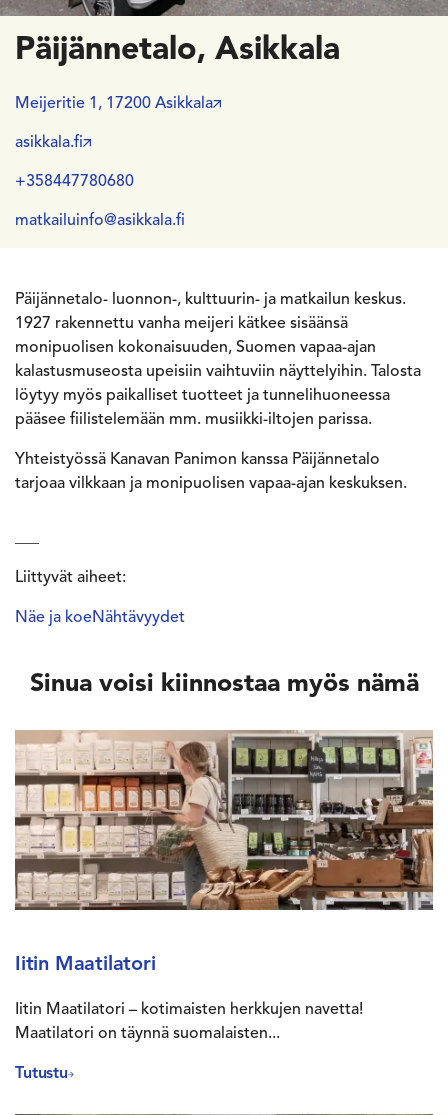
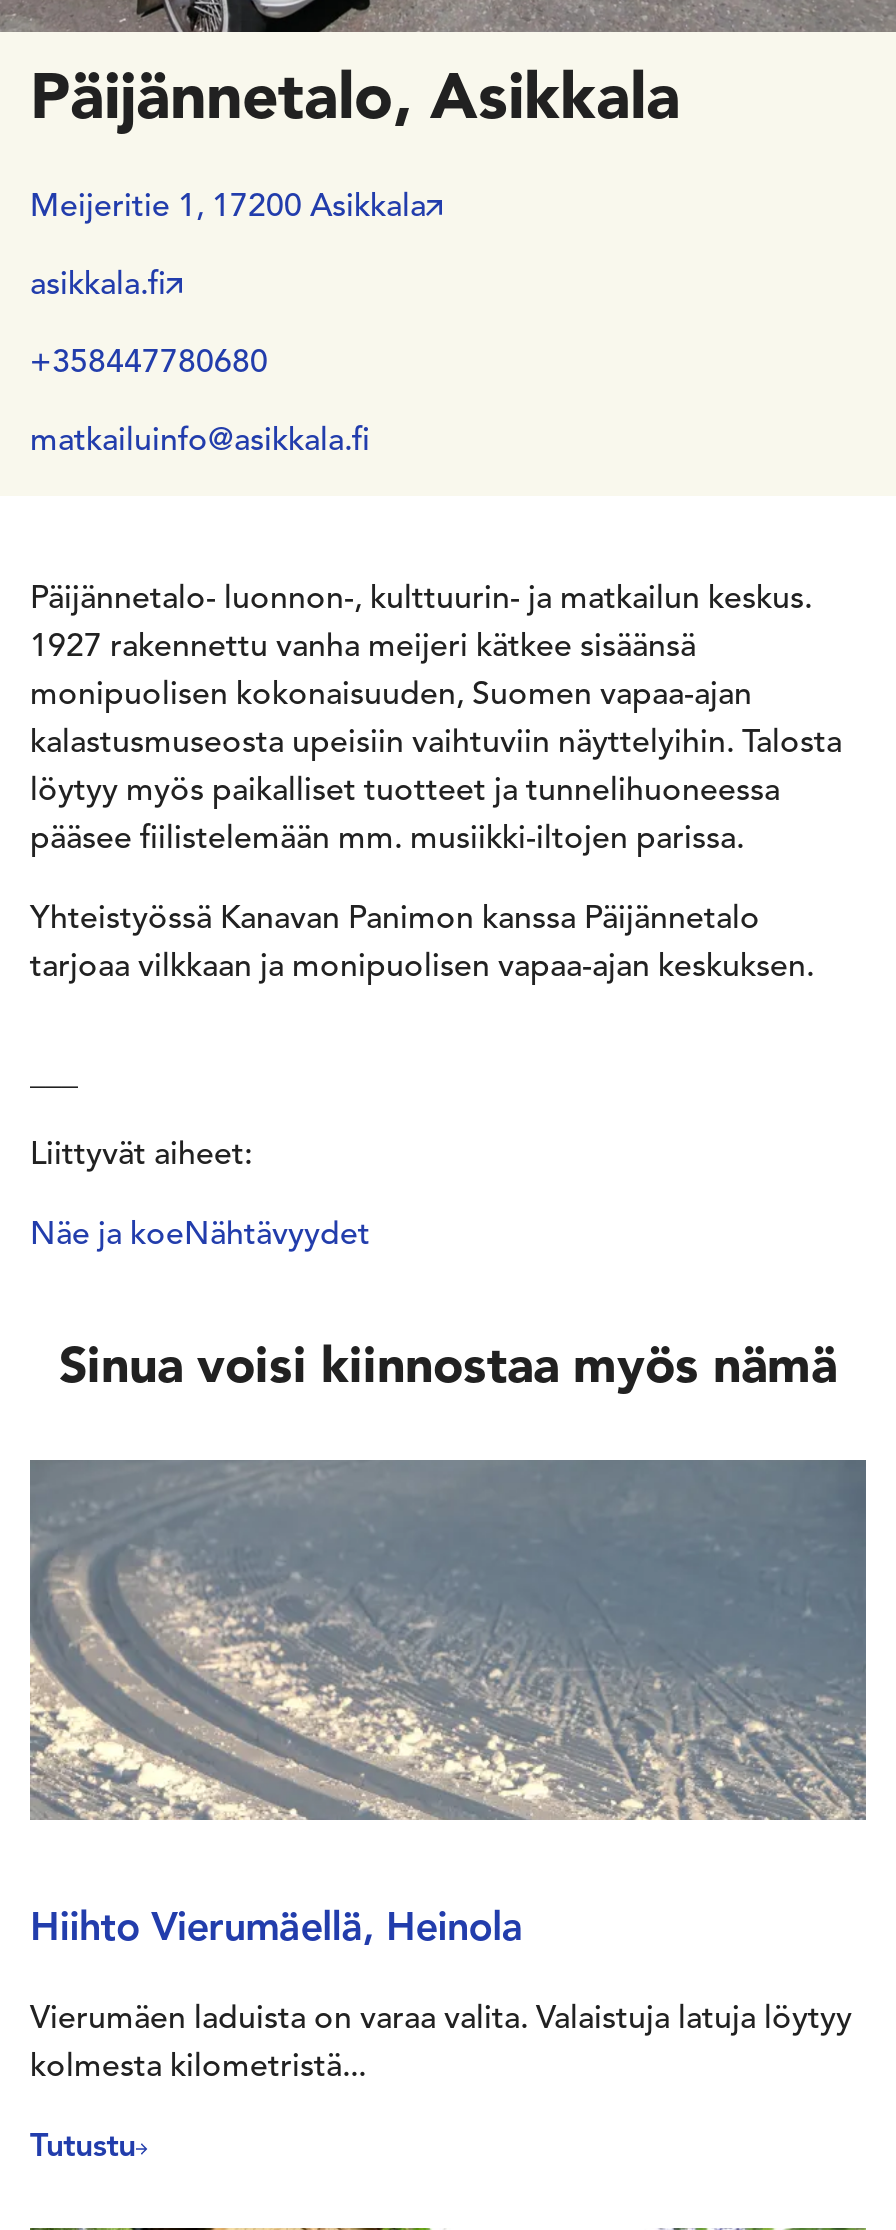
[14,730,434,911] [image] -> [28,1458,868,1822] [image]
[15,955,156,975] Iitin Maatilatori -> [30,1910,523,1950] Hiihto Vierumäellä, Heinola
[15,1002,363,1018] Iitin Maatilatori – kotimaisten herkkujen navetta! -> [30,2004,852,2036] Vierumäen laduista on varaa valita. Valaistuja latuja löytyy
[15,1026,280,1042] Maatilatori on täynnä suomalaisten... -> [30,2052,366,2084] kolmesta kilometristä...

